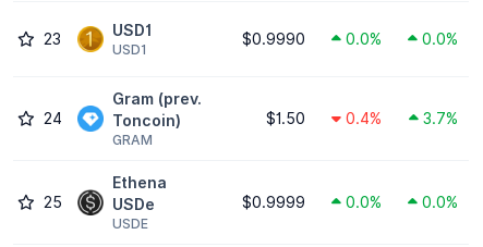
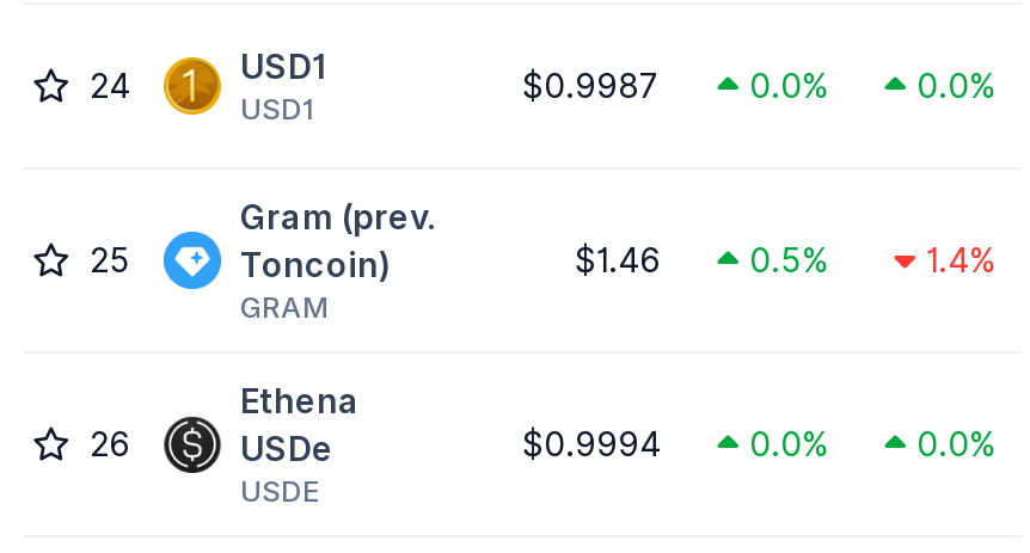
[44,29,61,48] 23 -> [90,64,130,105] 24
[242,29,305,48] $0.9990 -> [522,64,661,105] $0.9987
[44,109,62,127] 24 -> [90,239,130,279] 25
[266,109,305,127] $1.50 -> [575,239,661,279] $1.46
[346,109,382,127] 0.4% -> [749,239,828,279] 0.5%
[423,109,458,127] 3.7% -> [926,239,995,279] 1.4%
[44,193,62,211] 25 -> [90,423,130,463] 26
[242,193,305,211] $0.9999 -> [522,423,661,463] $0.9994

